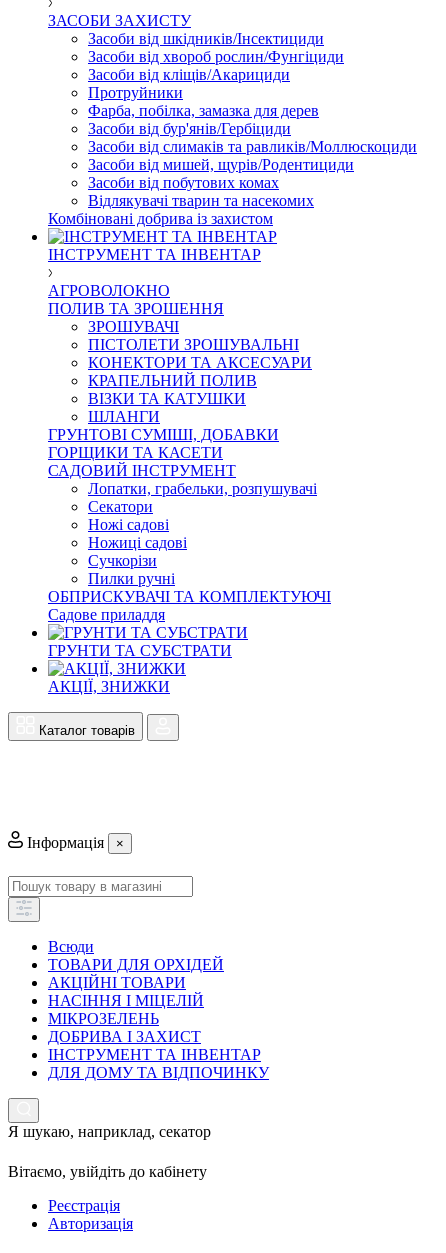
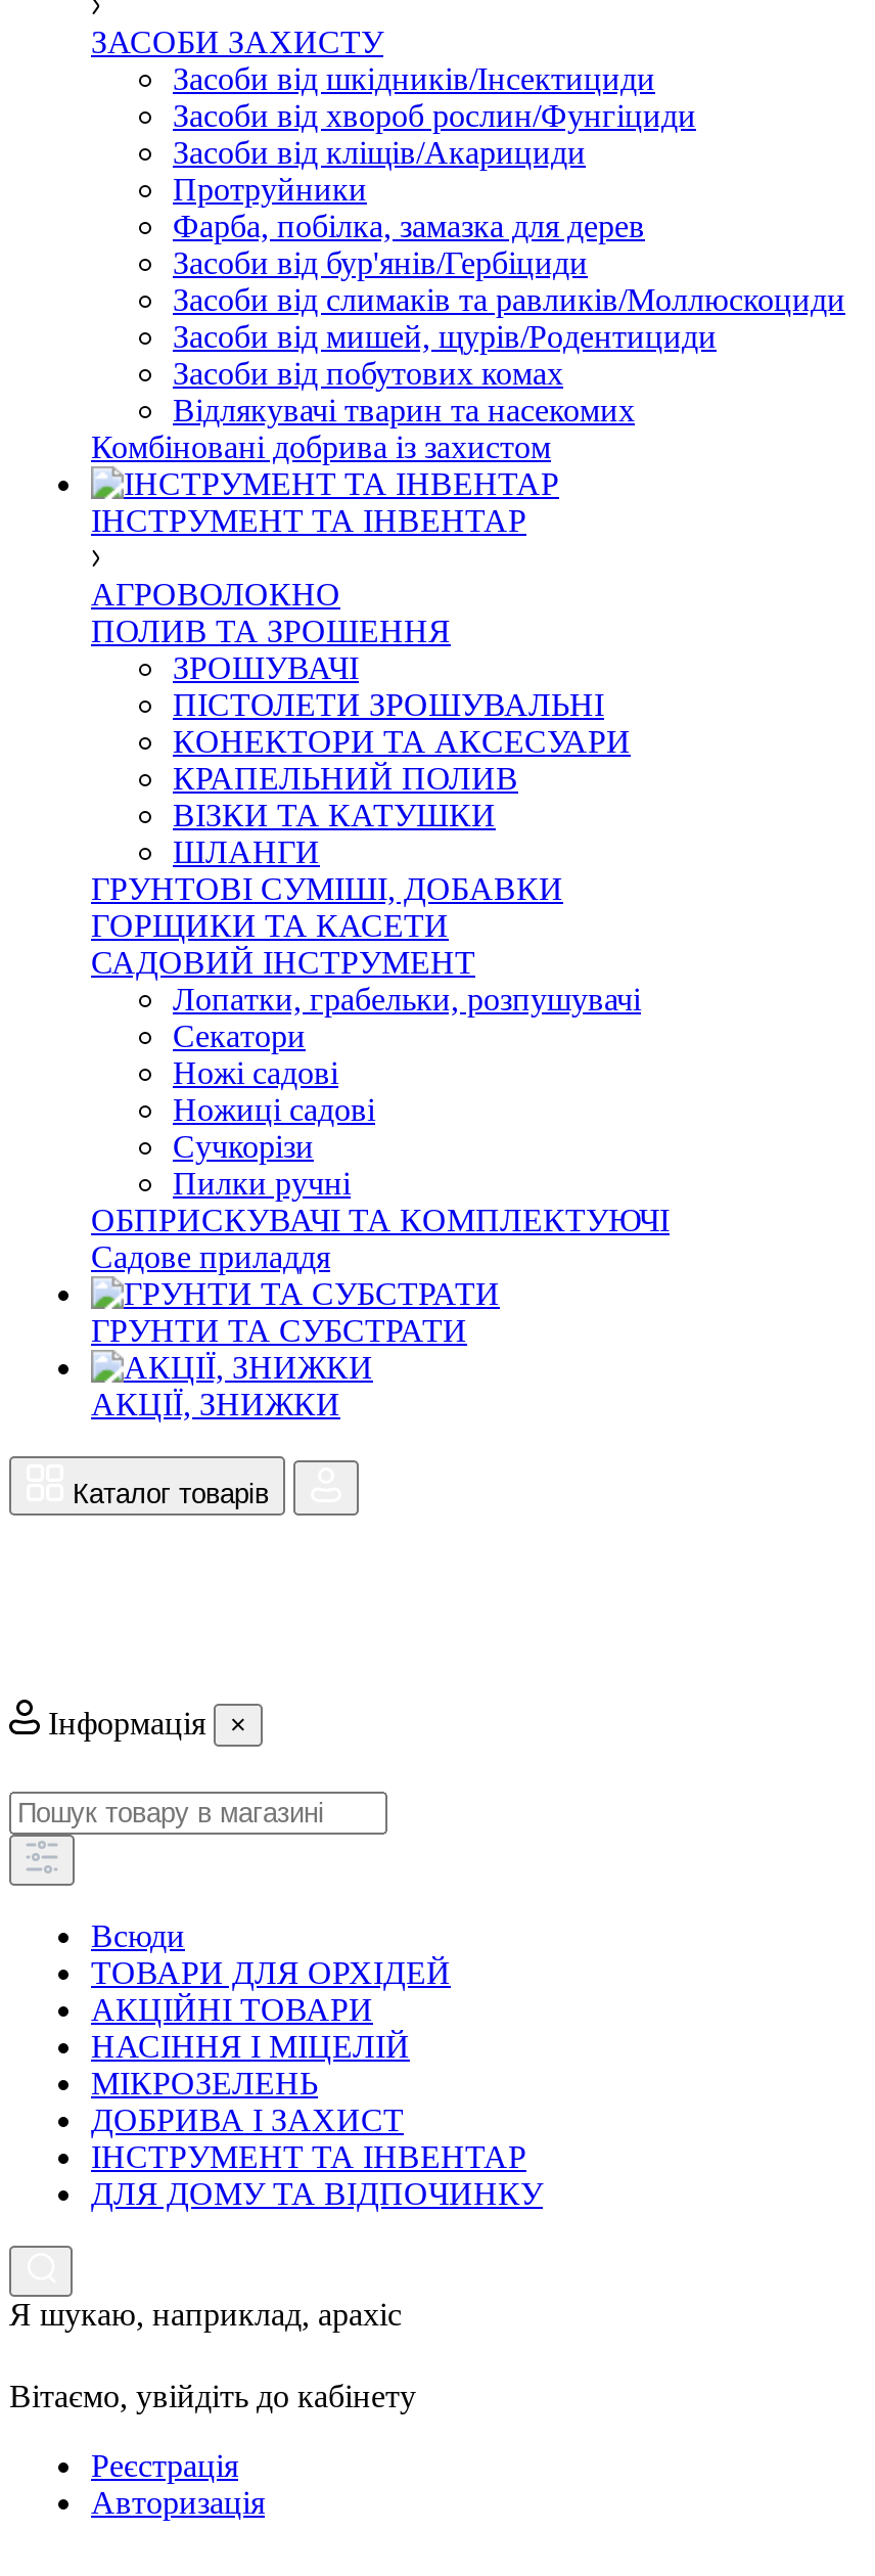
[8,1123,211,1140] Я шукаю, наприклад, секатор -> [9,2297,402,2332] Я шукаю, наприклад, арахіс

